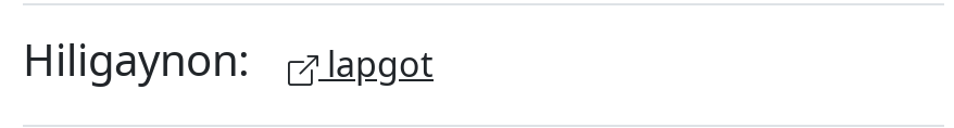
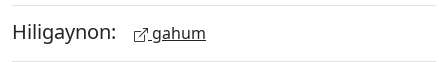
[318,41,434,89] lapgot -> [148,22,206,44] gahum

